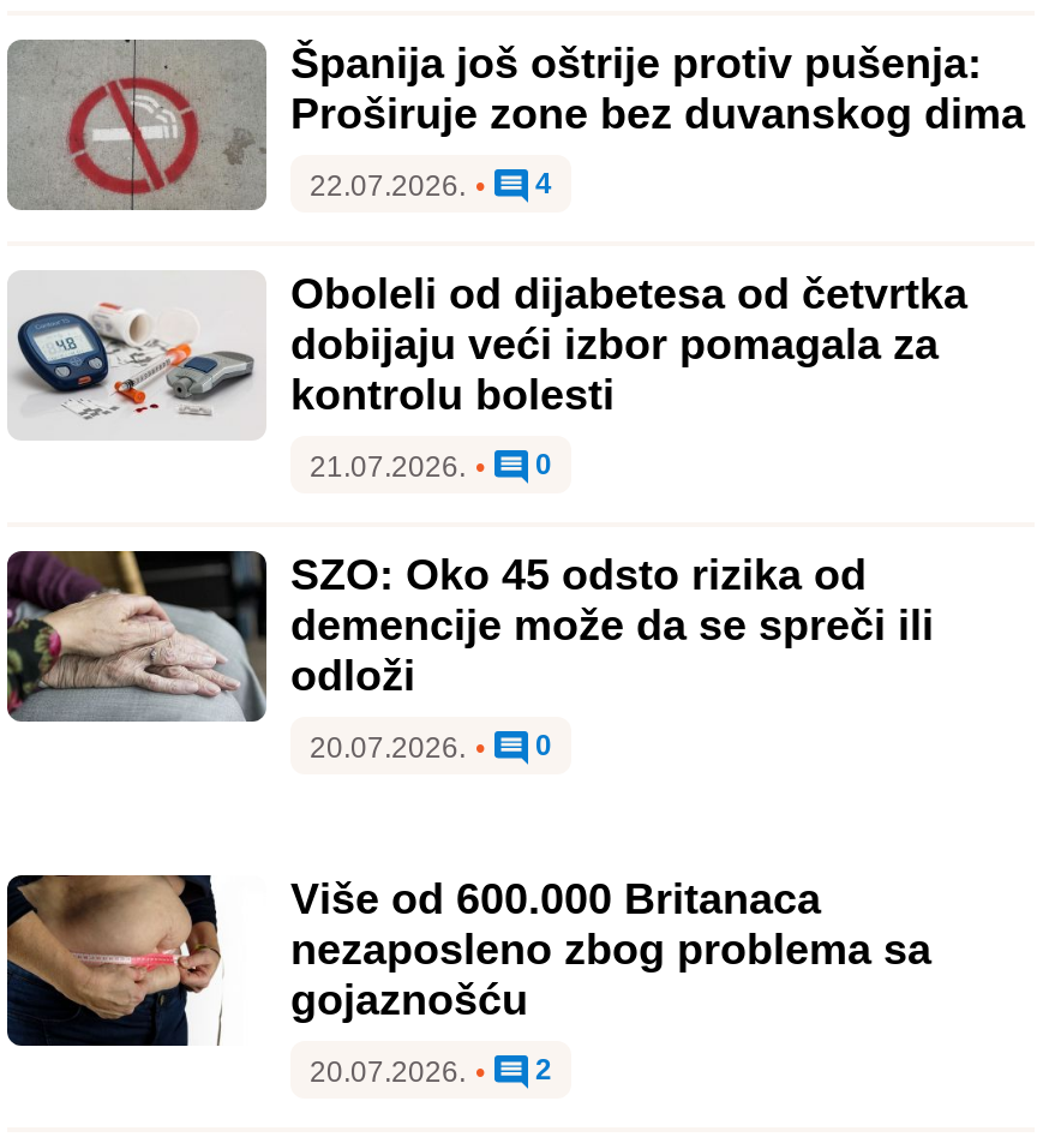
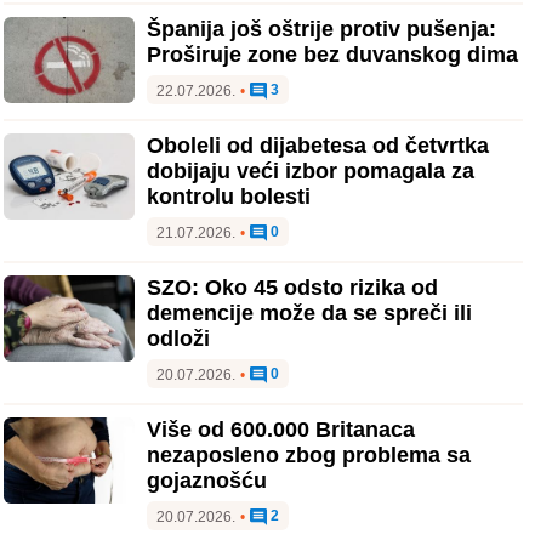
[310,167,552,202] 22.07.2026. • 4 -> [156,81,279,99] 22.07.2026. • 3

